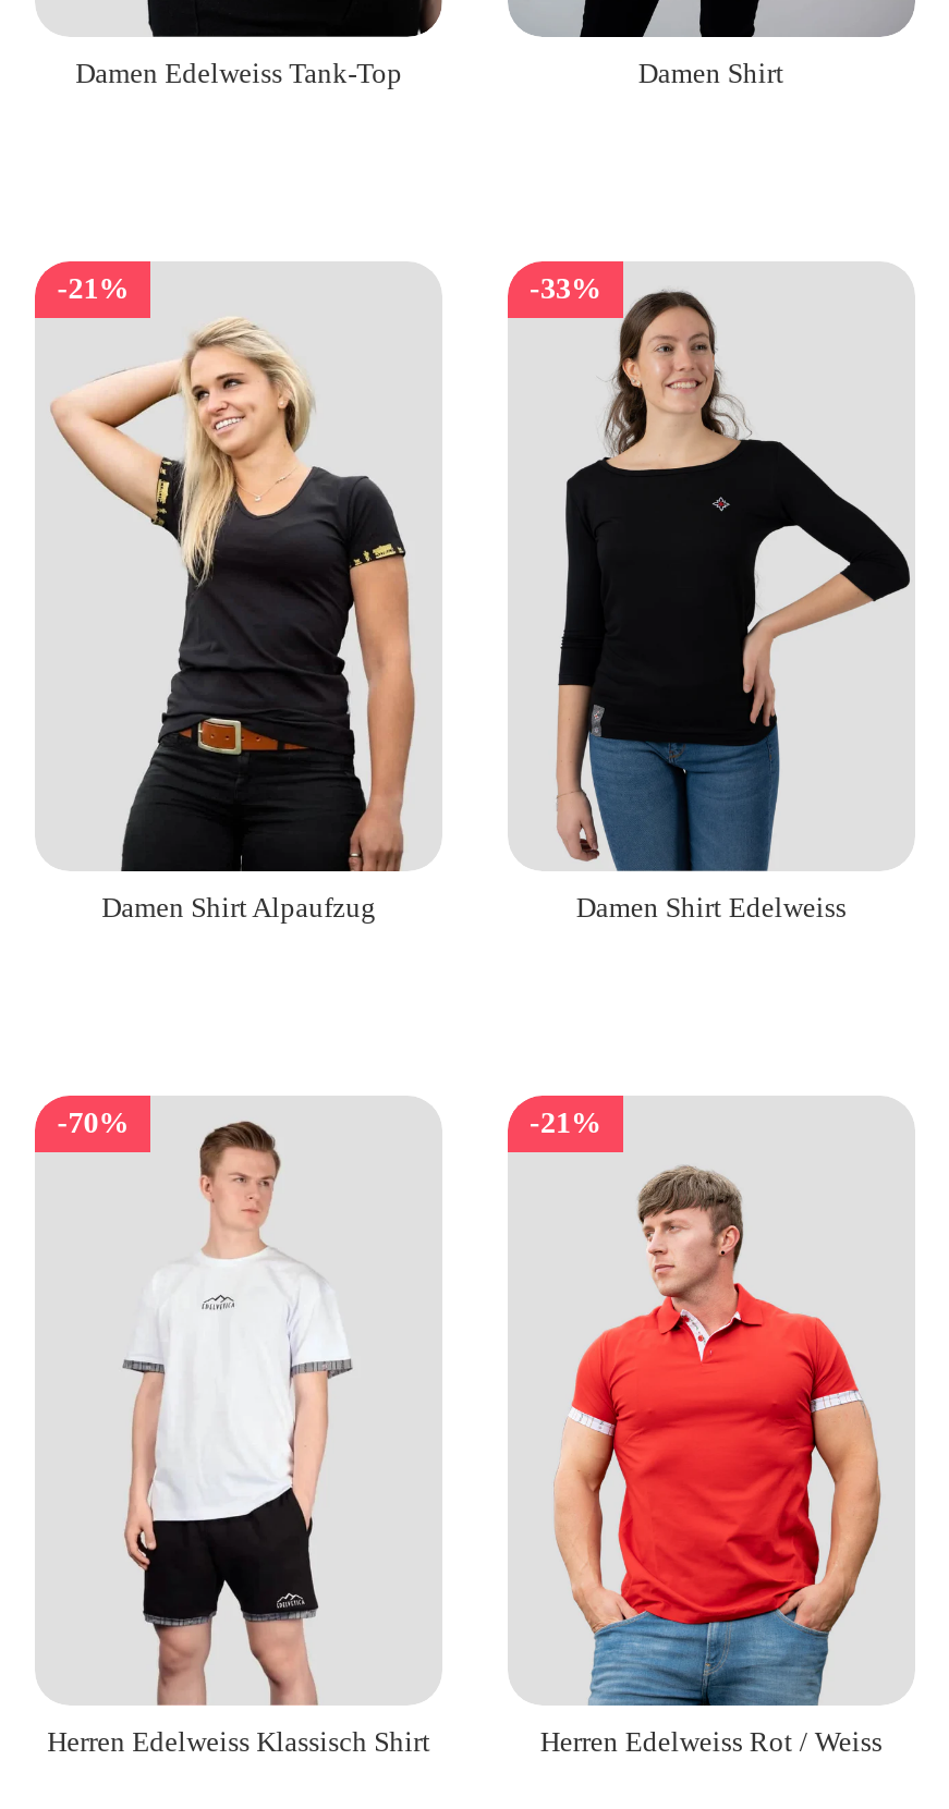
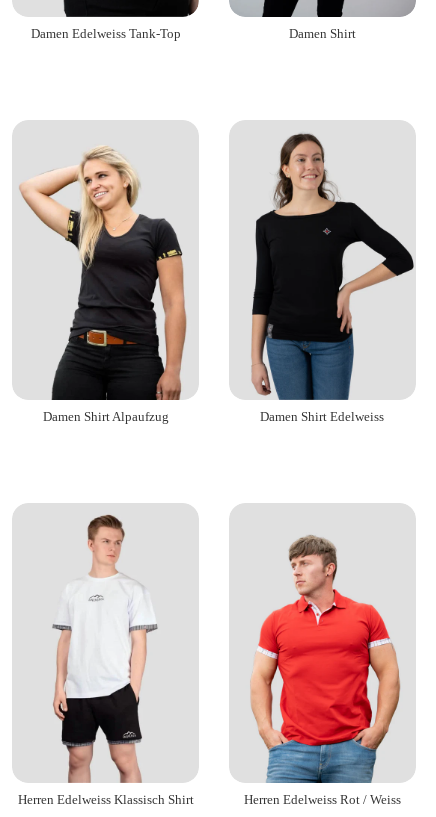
[68,272,129,305] 21% -> none
[540,272,601,305] 33% -> none
[68,1107,129,1139] 70% -> none
[540,1107,601,1139] 21% -> none

